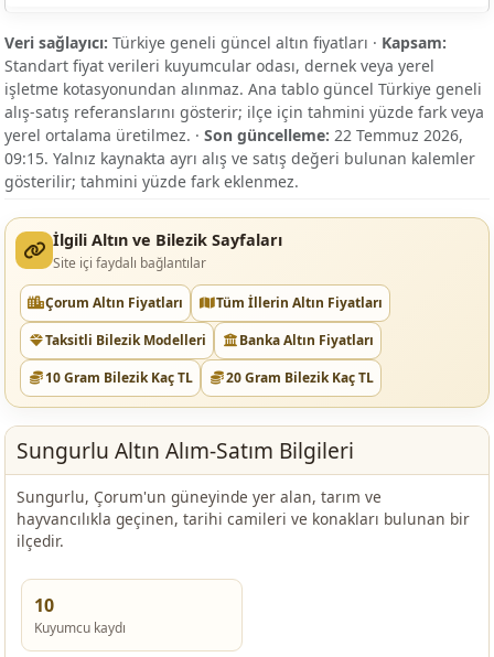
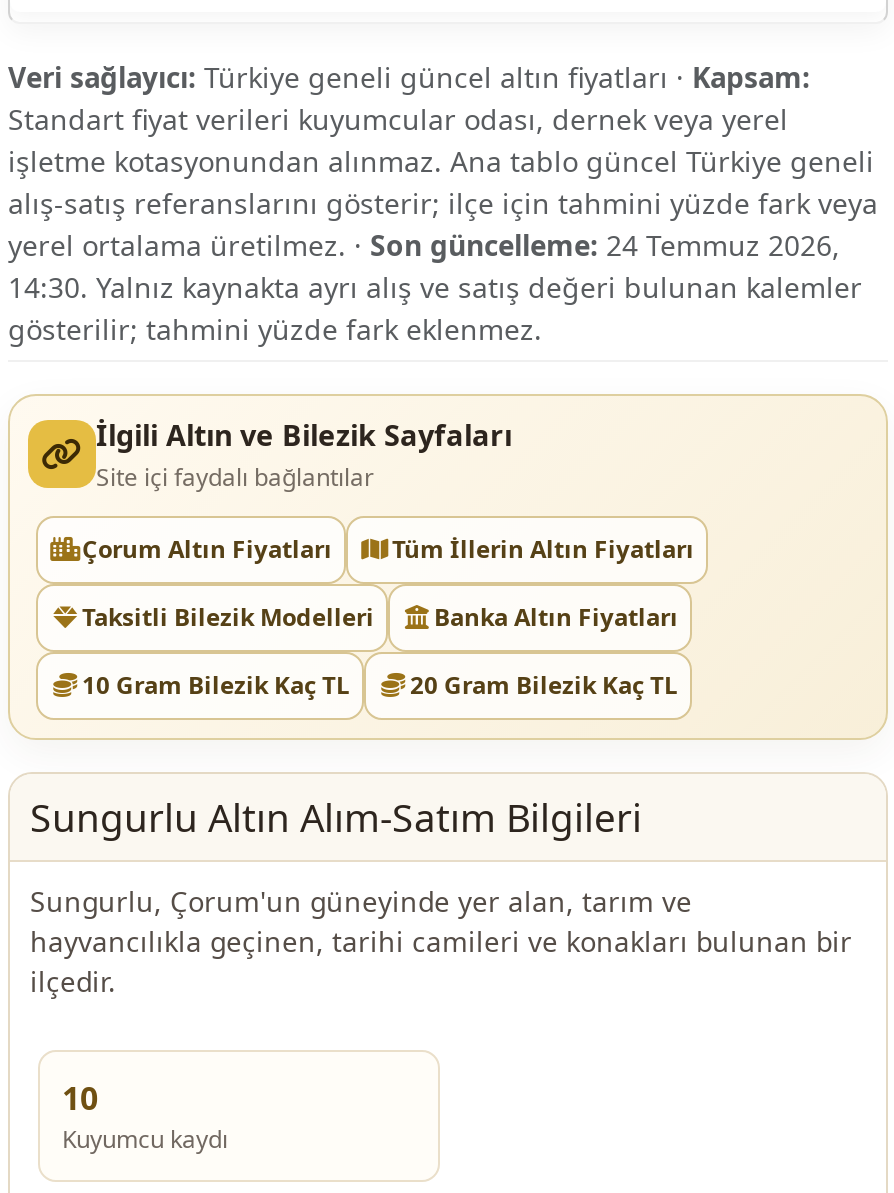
[4,125,463,146] yerel ortalama üretilmez. · Son güncelleme: 22 Temmuz 2026, -> [8,226,840,264] yerel ortalama üretilmez. · Son güncelleme: 24 Temmuz 2026,
[4,148,475,169] 09:15. Yalnız kaynakta ayrı alış ve satış değeri bulunan kalemler -> [8,268,862,306] 14:30. Yalnız kaynakta ayrı alış ve satış değeri bulunan kalemler

